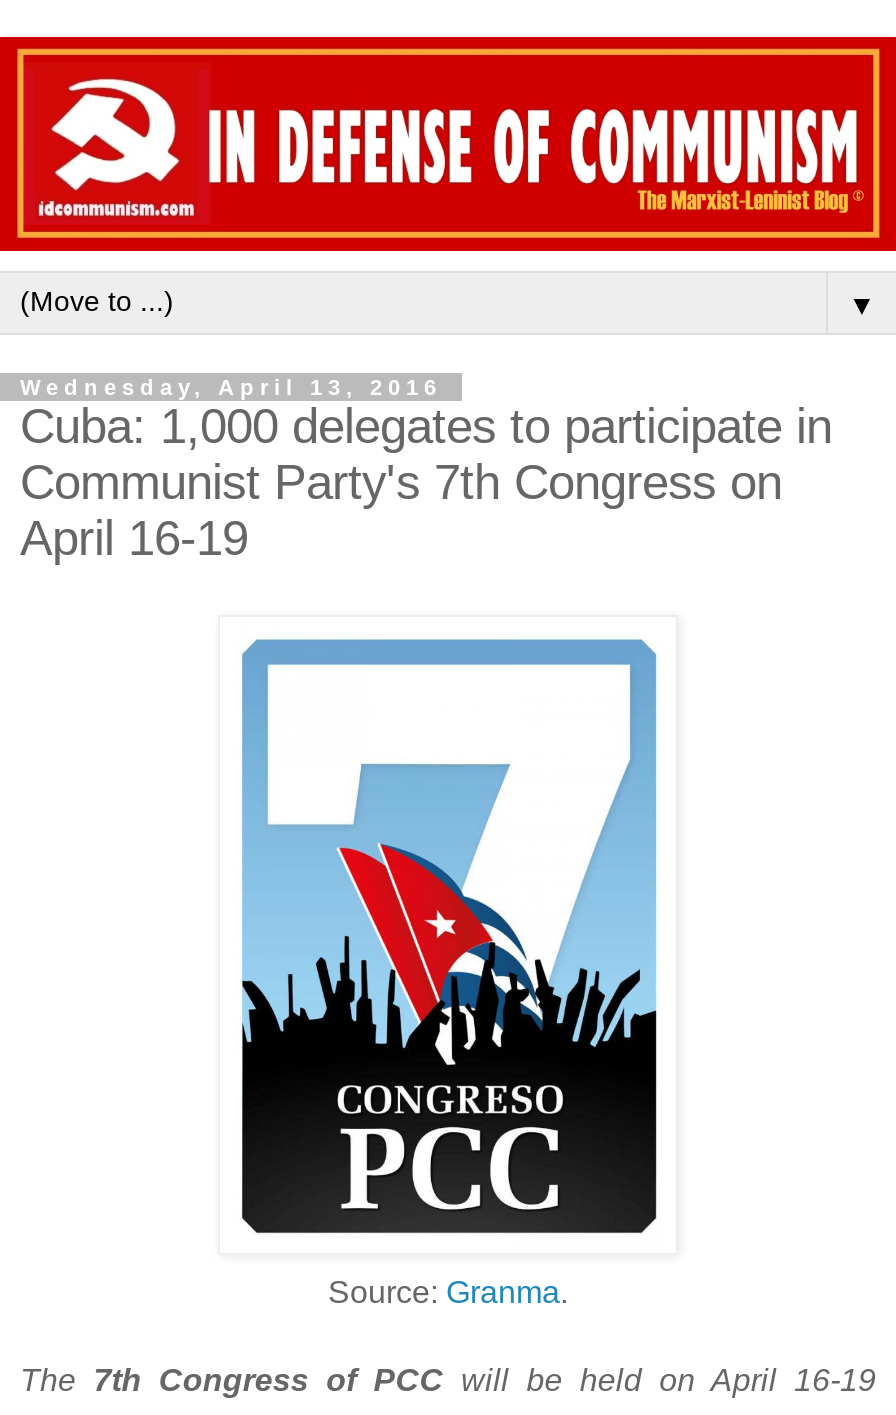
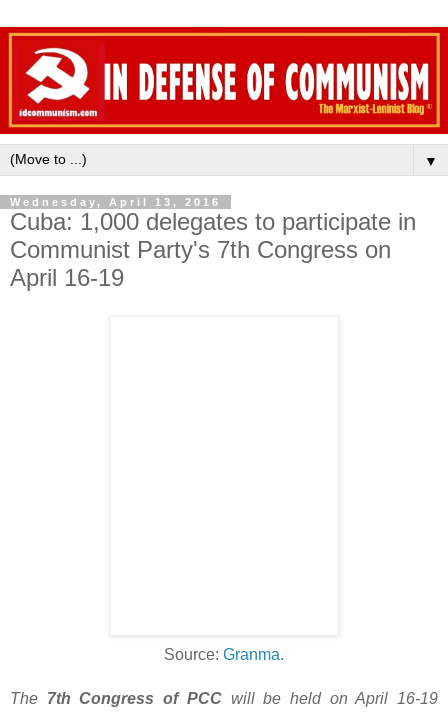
[240,637,658,1235] [image] -> none

